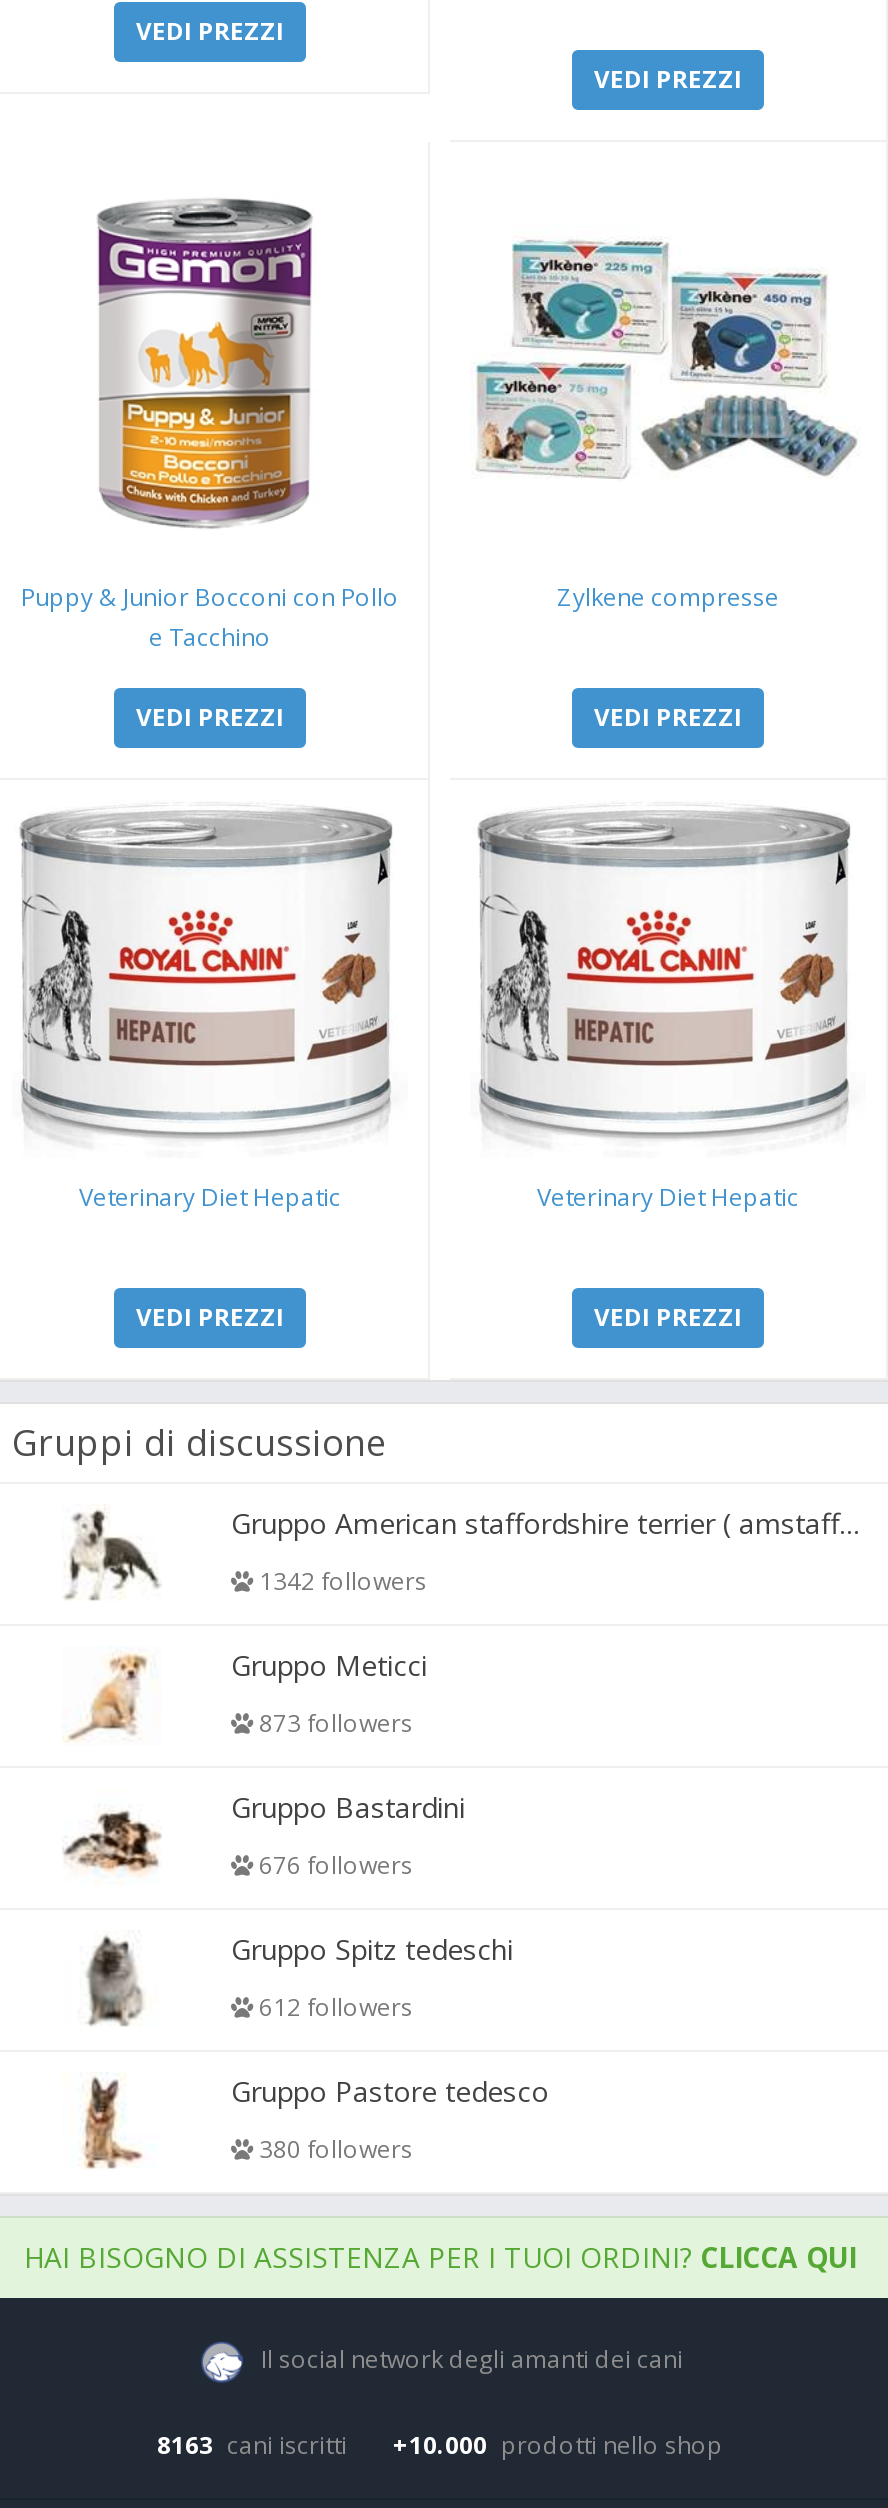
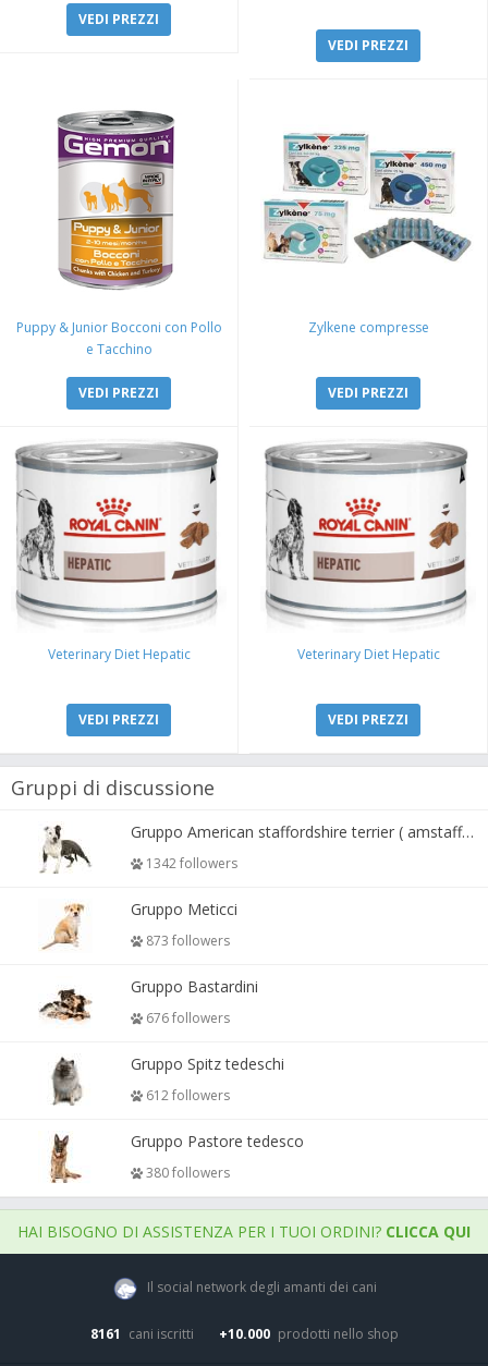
[157,2428,347,2462] 8163 cani iscritti -> [90,1325,193,1343] 8161 cani iscritti

